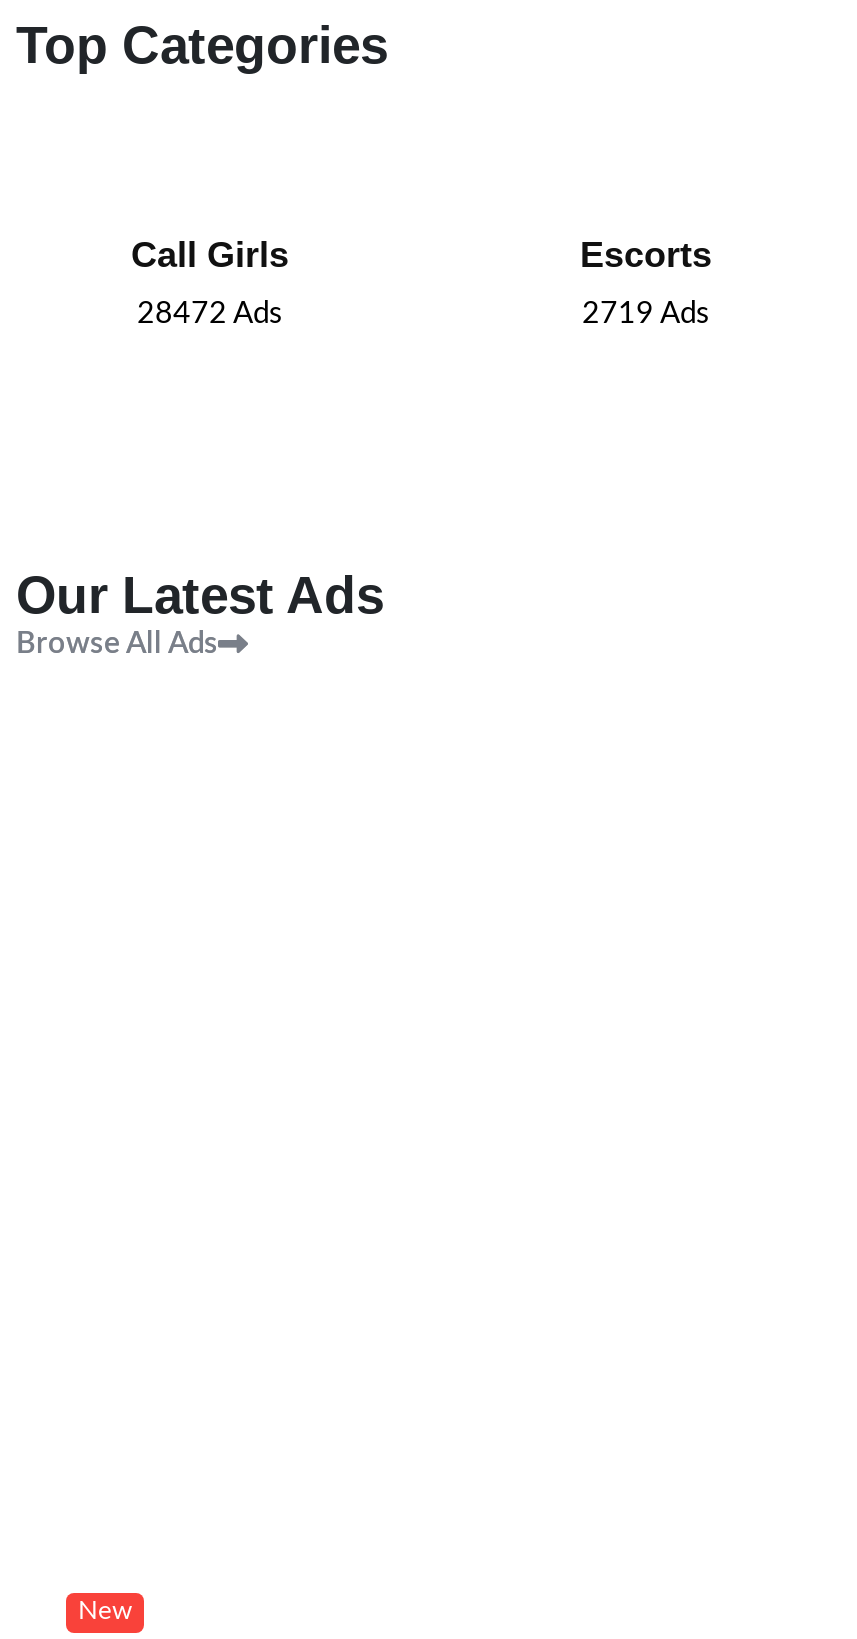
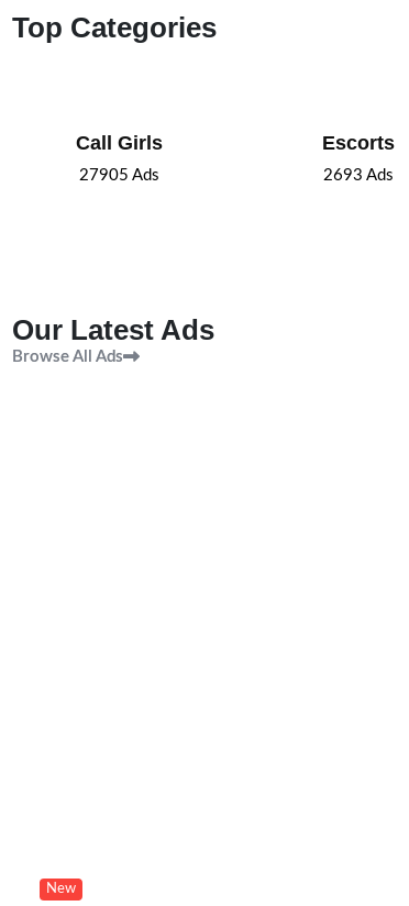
[137,299,283,329] 28472 Ads -> [79,167,159,184] 27905 Ads
[582,299,710,329] 2719 Ads -> [323,167,394,184] 2693 Ads

